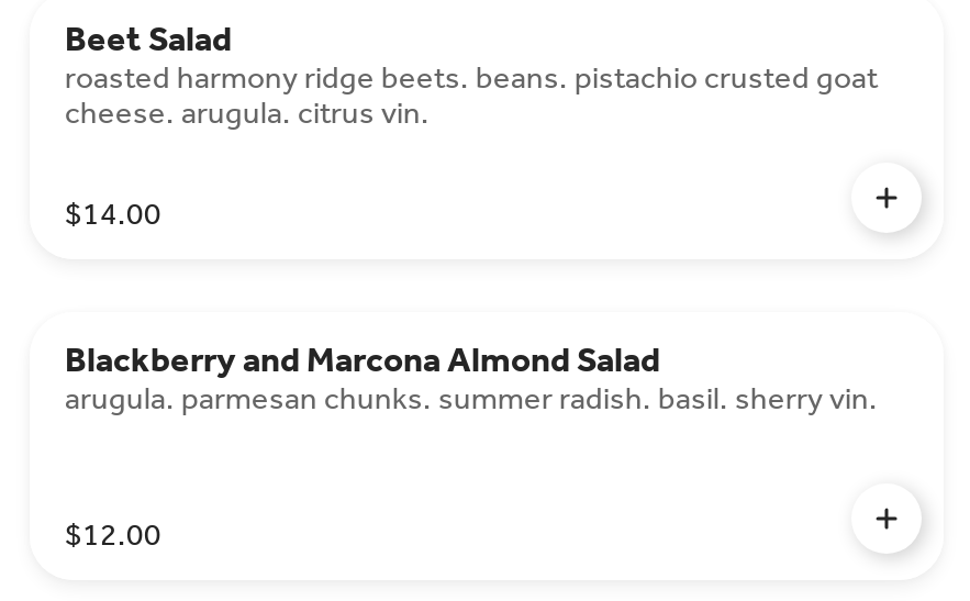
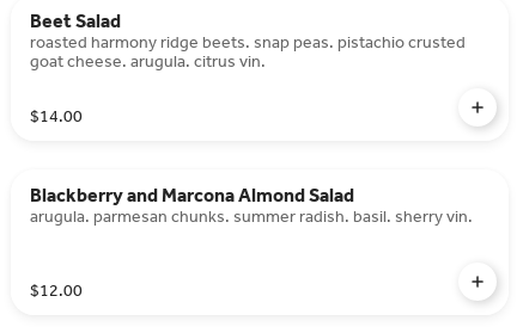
[65,60,878,132] roasted harmony ridge beets. beans. pistachio crusted goat | cheese. arugula. citrus vin. -> [30,32,466,72] roasted harmony ridge beets. snap peas. pistachio crusted | goat cheese. arugula. citrus vin.

